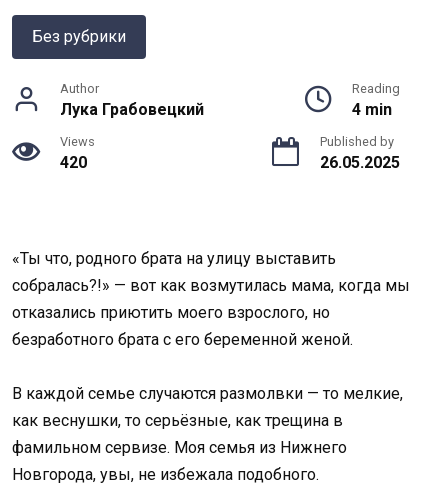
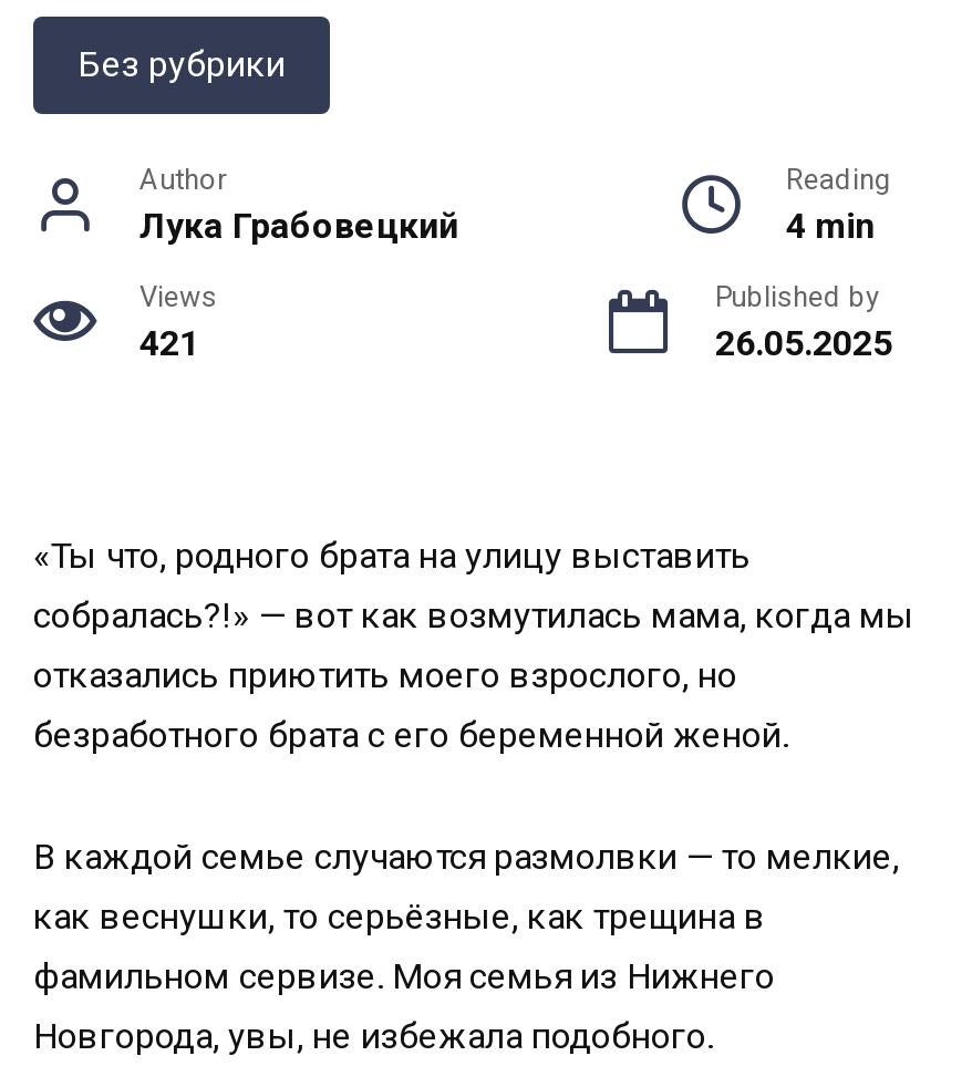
[60,153,87,172] 420 -> [139,323,199,365] 421

